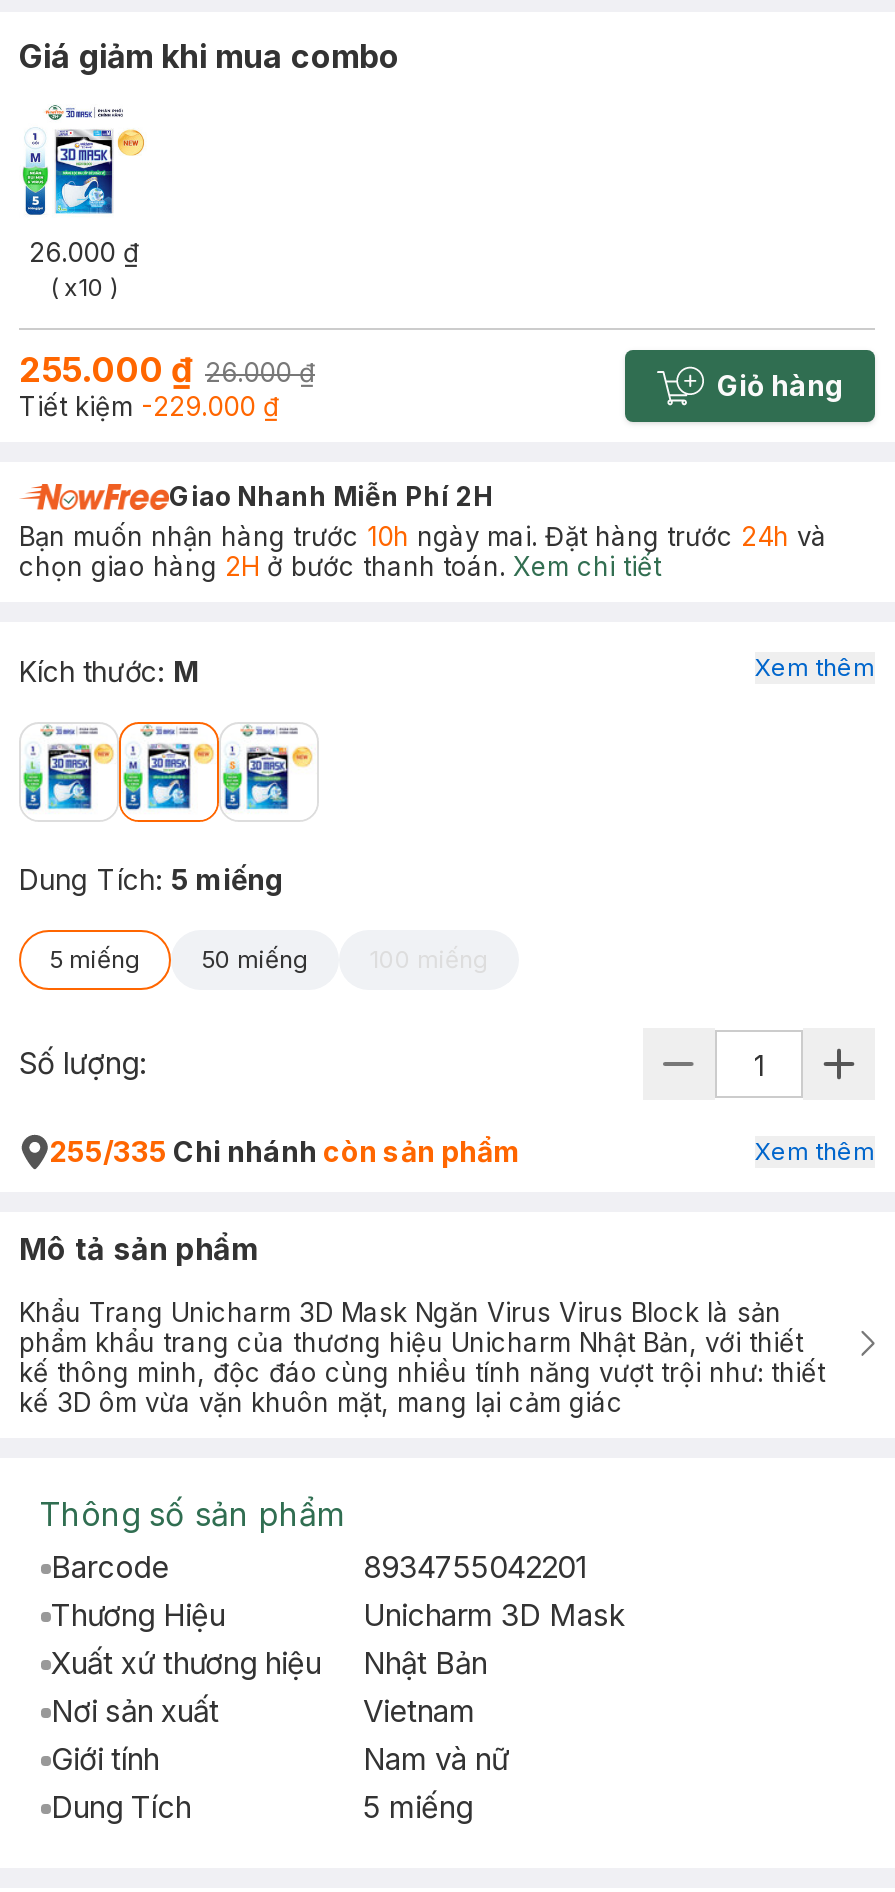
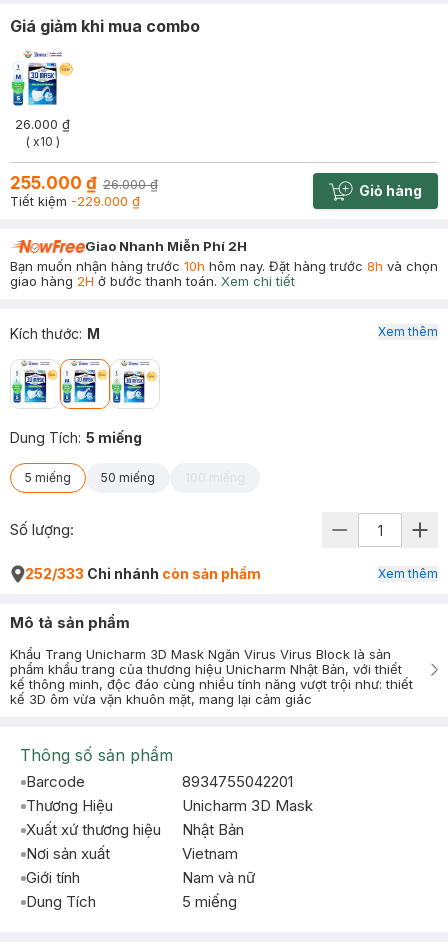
[19,520,827,582] Bạn muốn nhận hàng trước 10h ngày mai. Đặt hàng trước 24h và | chọn giao hàng 2H ở bước thanh toán. Xem chi tiết -> [10,258,438,289] Bạn muốn nhận hàng trước 10h hôm nay. Đặt hàng trước 8h và chọn | giao hàng 2H ở bước thanh toán. Xem chi tiết
[49,1134,521,1168] 255/335 Chi nhánh còn sản phẩm -> [25,565,261,582] 252/333 Chi nhánh còn sản phẩm

